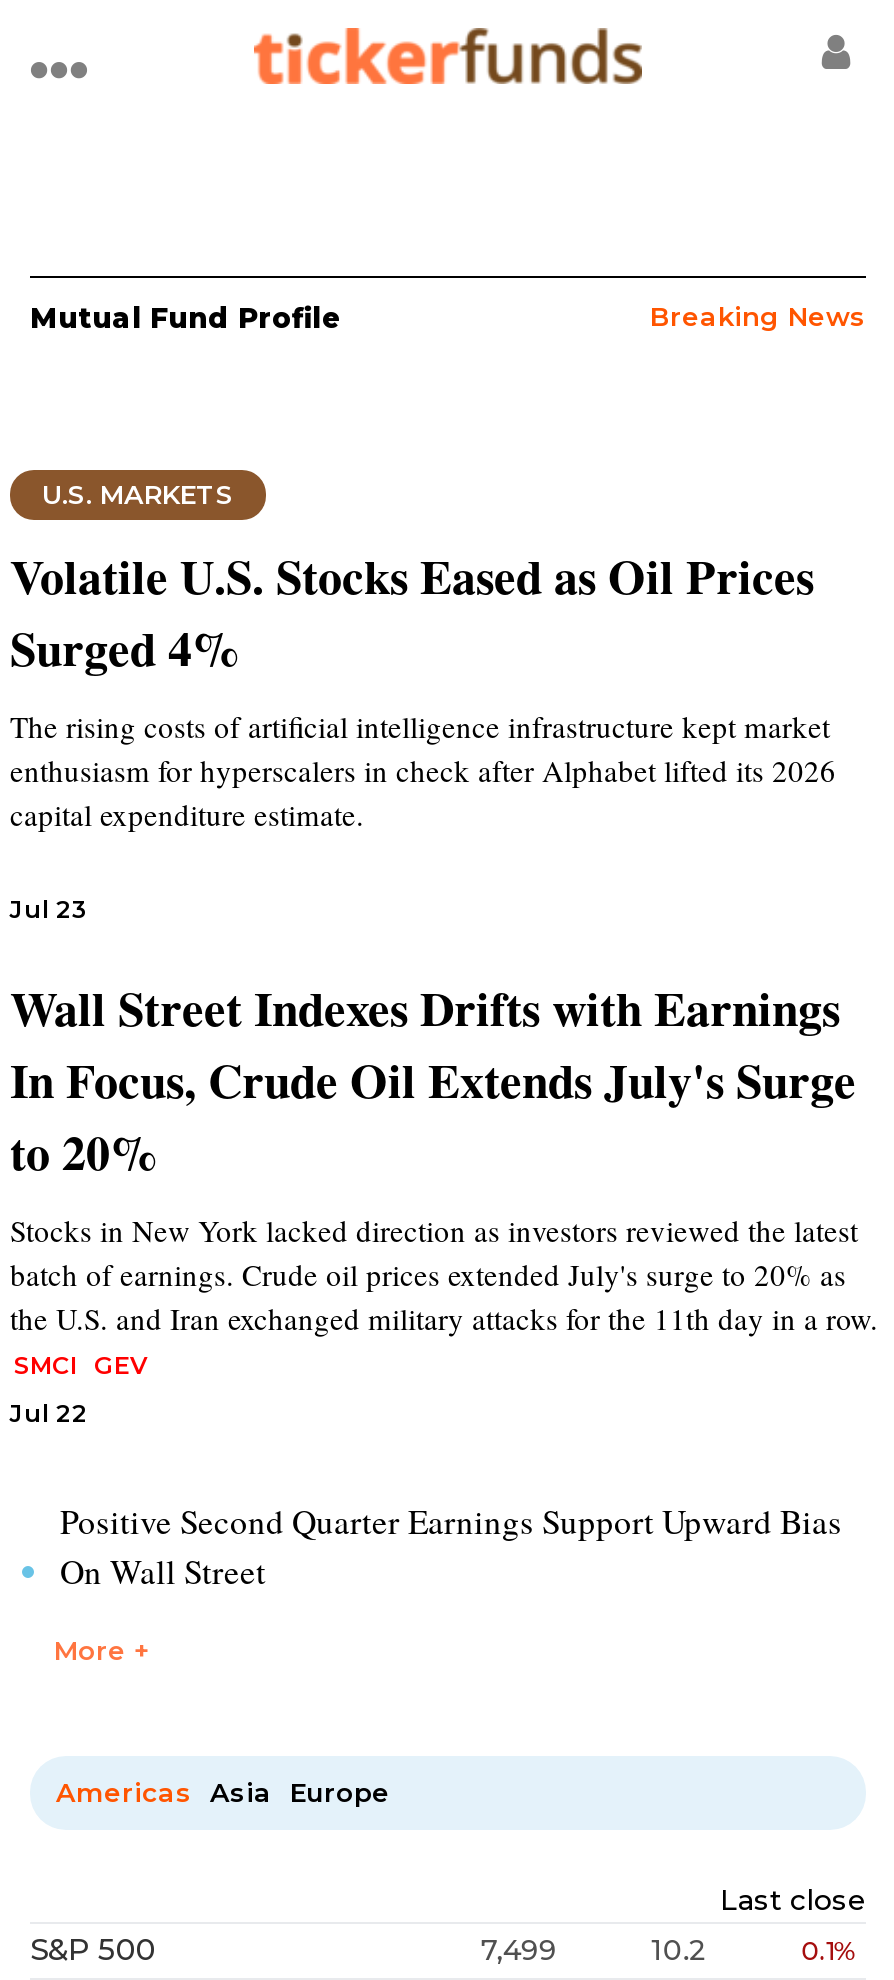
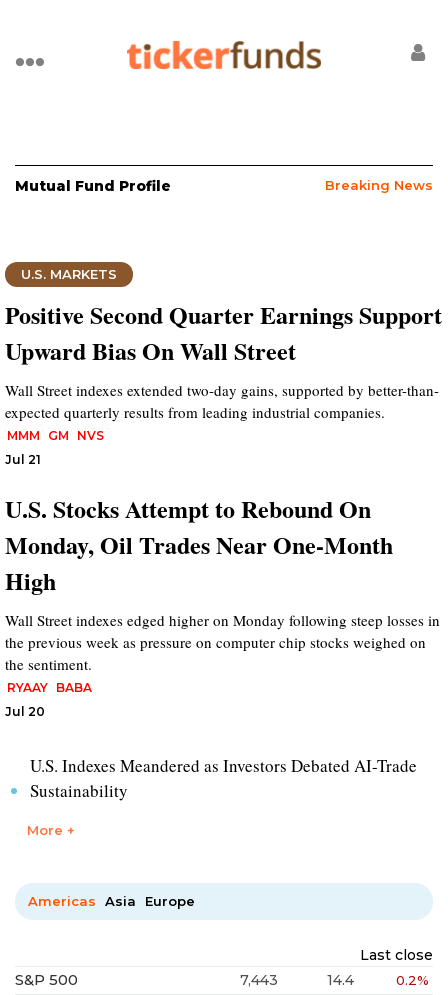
[10,540,836,834] Volatile U.S. Stocks Eased as Oil Prices | Surged 4% | The rising costs of artificial intelligence infrastructure kept market | enthusiasm for hyperscalers in check after Alphabet lifted its 2026 | capital expenditure estimate. -> [5,297,442,443] Positive Second Quarter Earnings Support | Upward Bias On Wall Street | Wall Street indexes extended two-day gains, supported by better-than- | expected quarterly results from leading industrial companies. | MMM GM NVS
[10,894,88,924] Jul 23 -> [5,452,41,467] Jul 21
[10,972,878,1380] Wall Street Indexes Drifts with Earnings | In Focus, Crude Oil Extends July's Surge | to 20% | Stocks in New York lacked direction as investors reviewed the latest | batch of earnings. Crude oil prices extended July's surge to 20% as | the U.S. and Iran exchanged military attacks for the 11th day in a row. | SMCI GEV -> [5,491,440,695] U.S. Stocks Attempt to Rebound On | Monday, Oil Trades Near One-Month | High | Wall Street indexes edged higher on Monday following steep losses in | the previous week as pressure on computer chip stocks weighed on | the sentiment. | RYAAY BABA
[10,1398,88,1428] Jul 22 -> [5,704,45,719] Jul 20
[60,1498,842,1594] Positive Second Quarter Earnings Support Upward Bias | On Wall Street -> [30,754,417,802] U.S. Indexes Meandered as Investors Debated AI-Trade | Sustainability
[481,1931,557,1967] 7,499 -> [240,970,278,988] 7,443
[651,1931,707,1967] 10.2 -> [327,970,354,988] 14.4
[802,1933,858,1965] 0.1% -> [396,971,429,987] 0.2%

